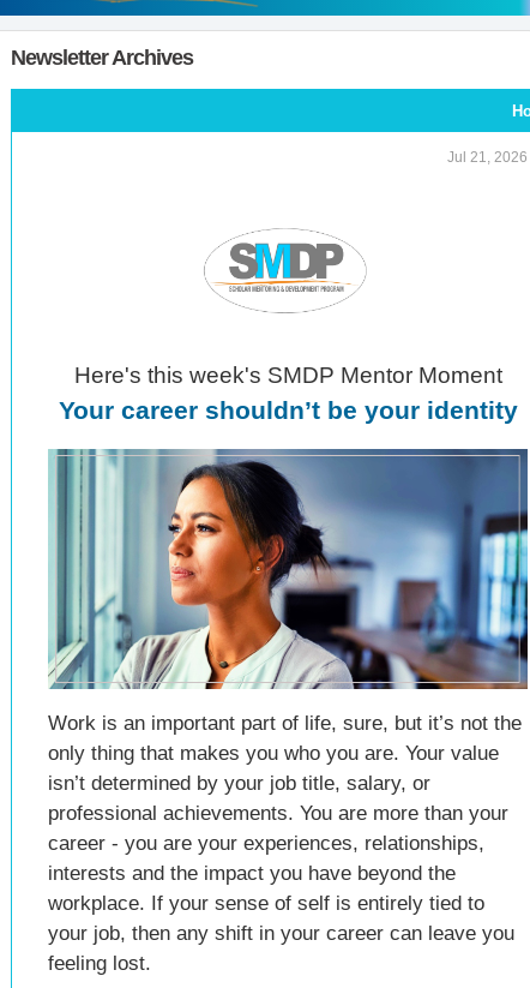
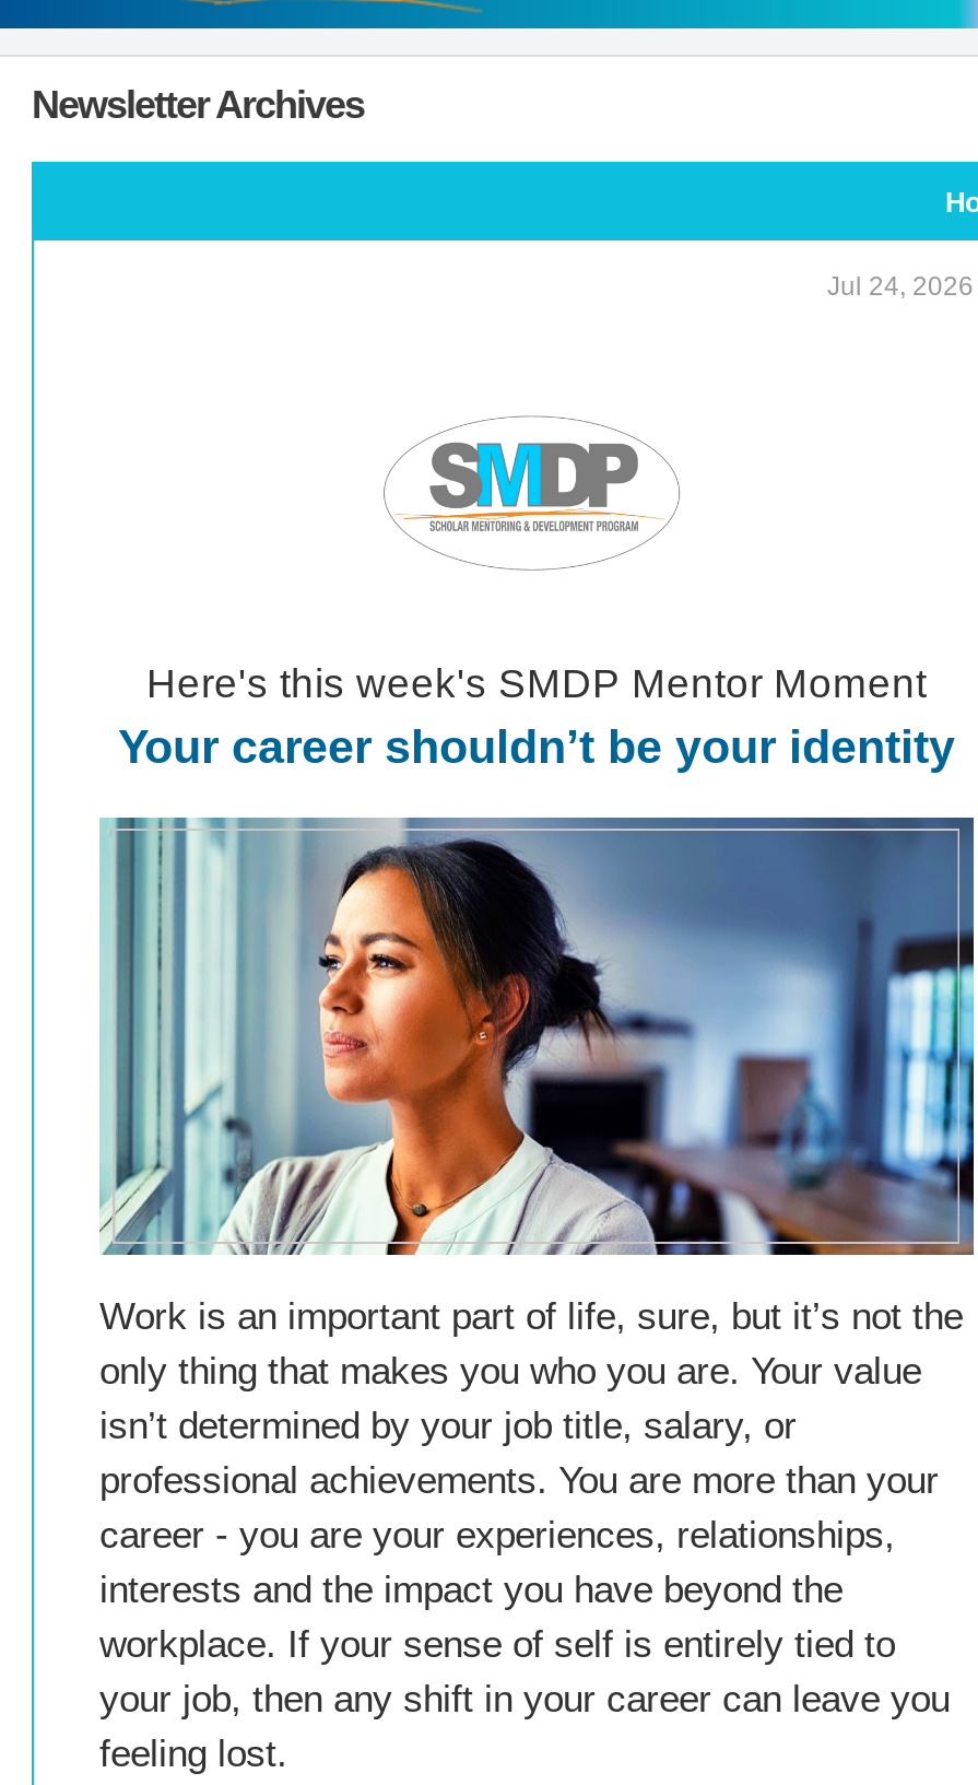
[447,149,528,166] Jul 21, 2026 -> [827,271,974,302] Jul 24, 2026

